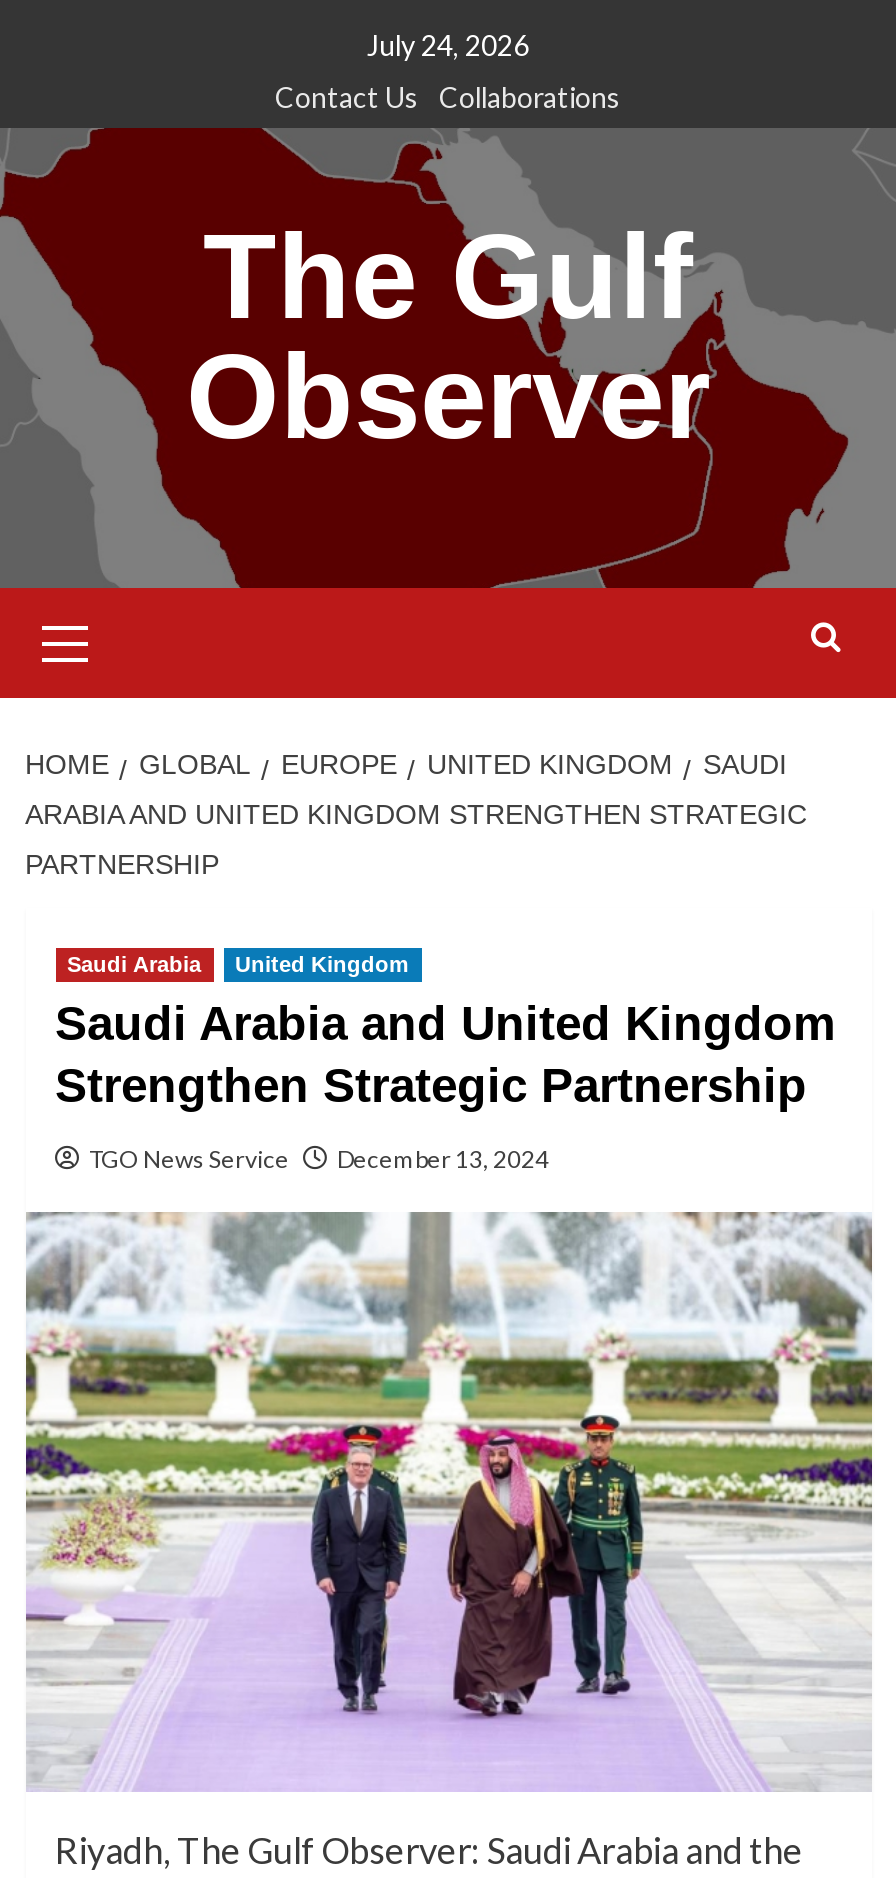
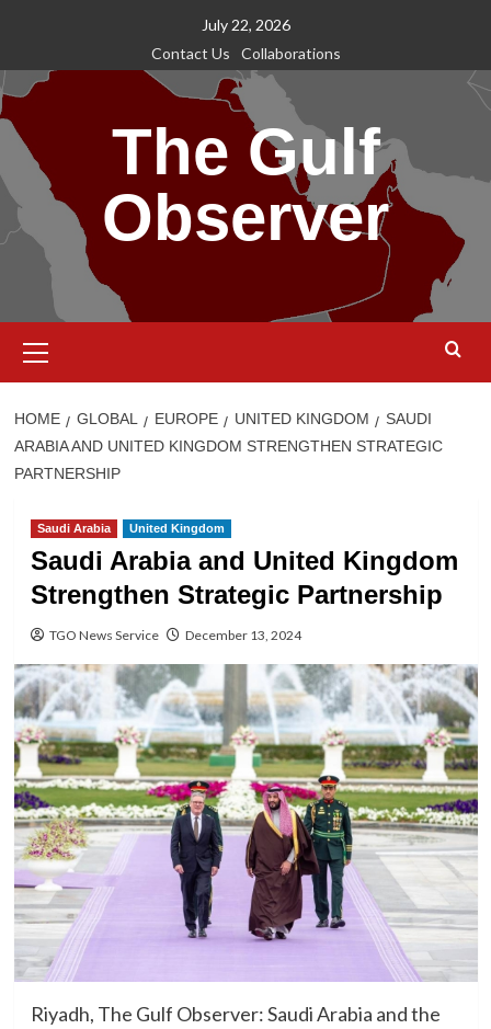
[367,28,529,62] July 24, 2026 -> [201,15,290,34] July 22, 2026

